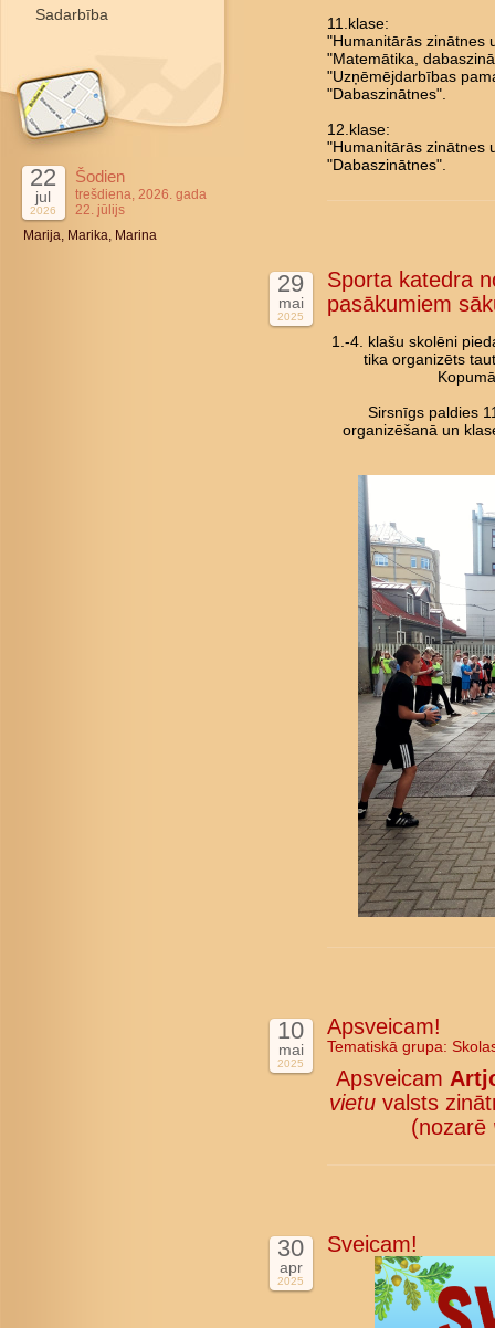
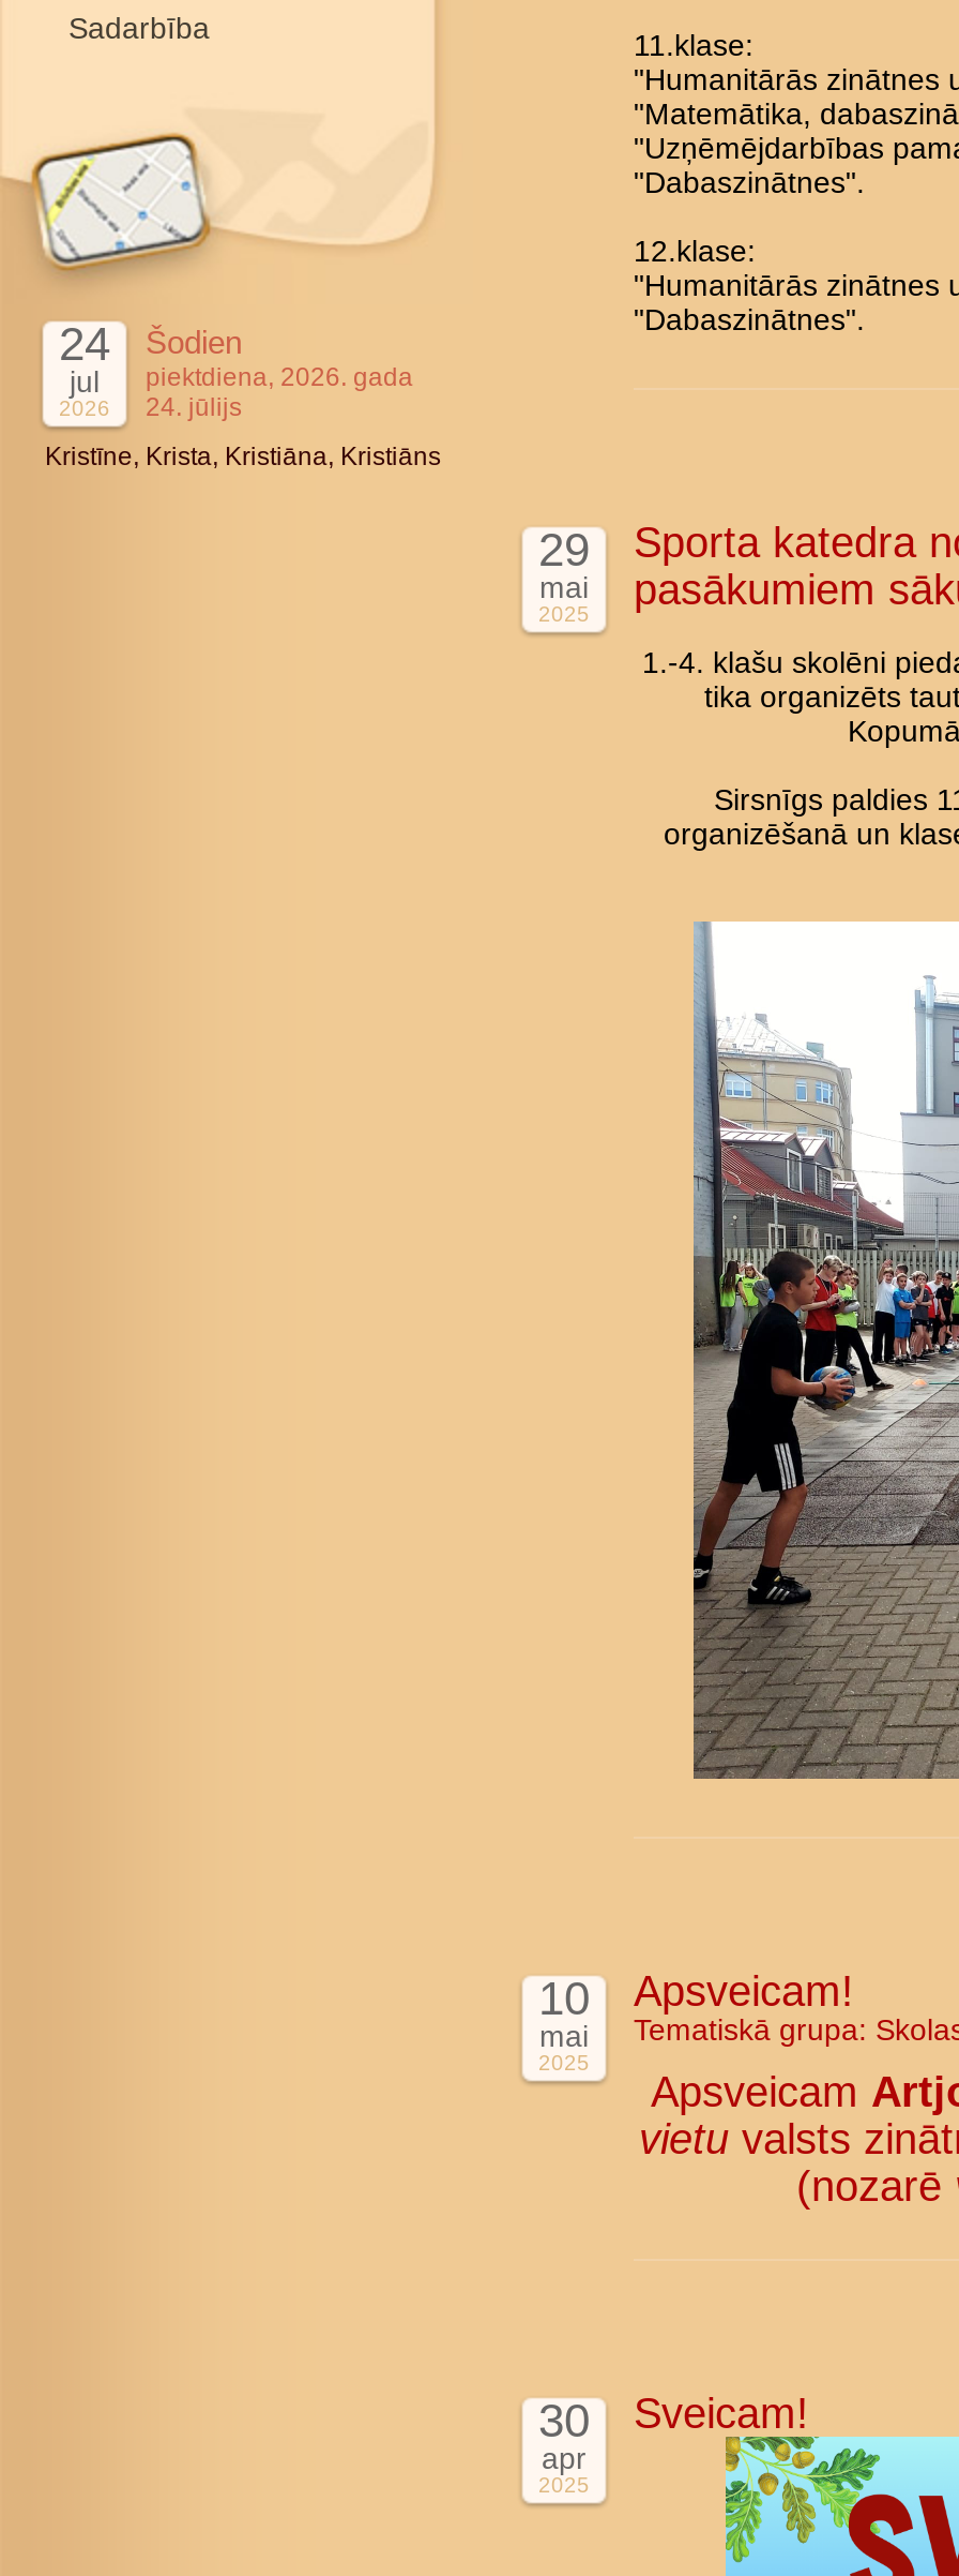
[30,164,125,191] 22 Šodien -> [59,317,242,371] 24 Šodien
[75,187,207,218] trešdiena, 2026. gada | 22. jūlijs -> [146,362,413,422] piektdiena, 2026. gada | 24. jūlijs
[23,228,157,243] Marija, Marika, Marina -> [45,441,441,471] Kristīne, Krista, Kristiāna, Kristiāns

